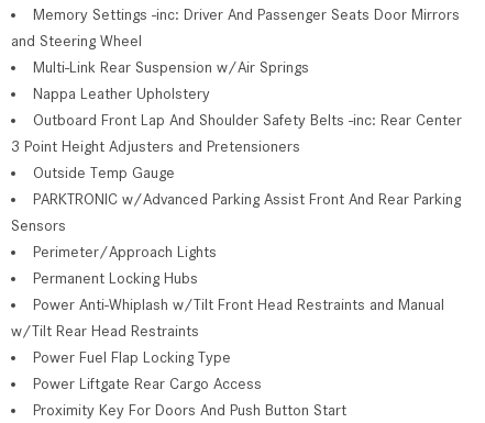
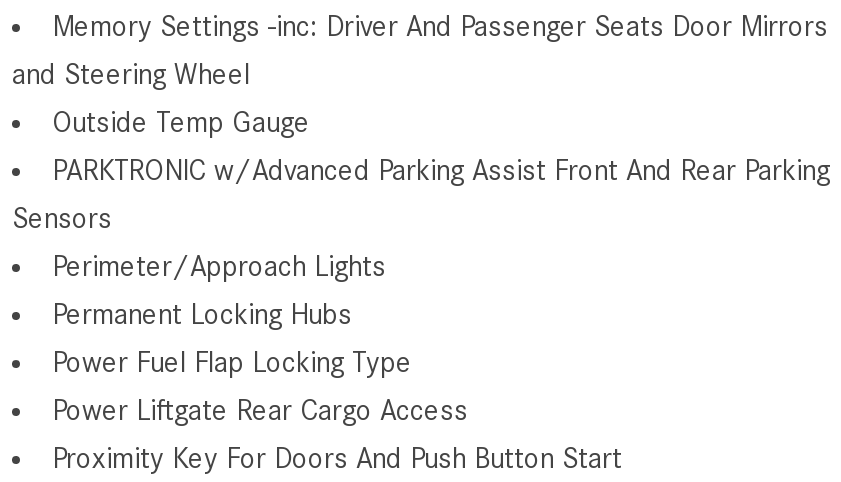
[11,58,462,154] Multi-Link Rear Suspension w/Air Springs | Nappa Leather Upholstery | Outboard Front Lap And Shoulder Safety Belts -inc: Rear Center | 3 Point Height Adjusters and Pretensioners -> none
[11,295,444,339] Power Anti-Whiplash w/Tilt Front Head Restraints and Manual | w/Tilt Rear Head Restraints -> none

